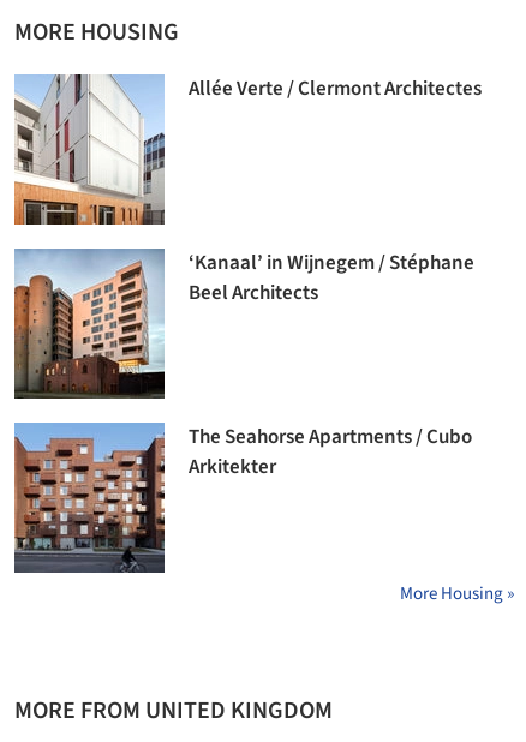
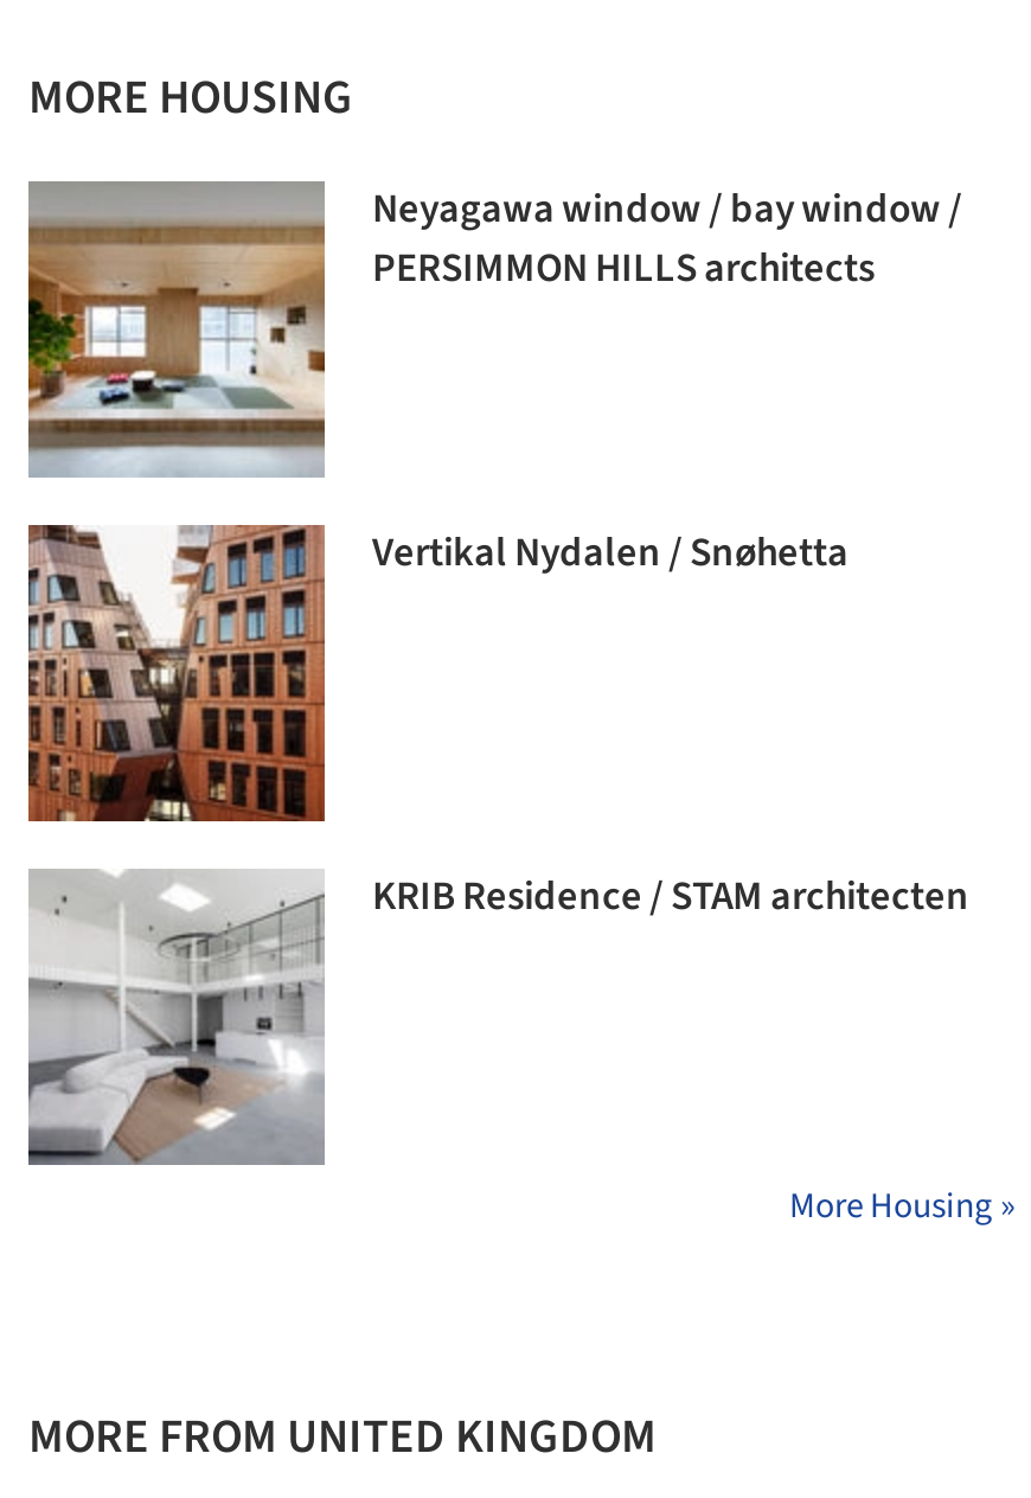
[13,74,482,226] [image] | Allée Verte / Clermont Architectes -> [26,180,962,478] [image] | Neyagawa window / bay window / | PERSIMMON HILLS architects
[13,247,474,400] [image] | ‘Kanaal’ in Wijnegem / Stéphane | Beel Architects -> [26,523,849,824] [image] | Vertikal Nydalen / Snøhetta
[13,421,472,573] [image] | The Seahorse Apartments / Cubo | Arkitekter -> [26,868,969,1165] [image] | KRIB Residence / STAM architecten

